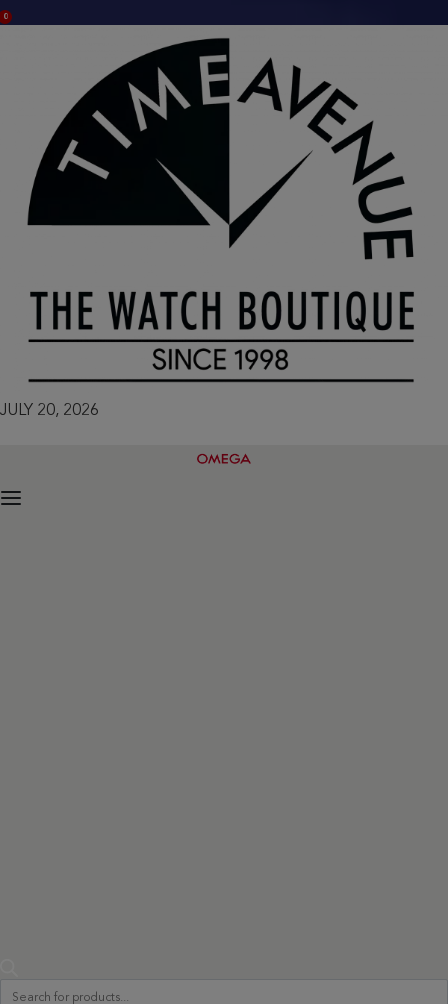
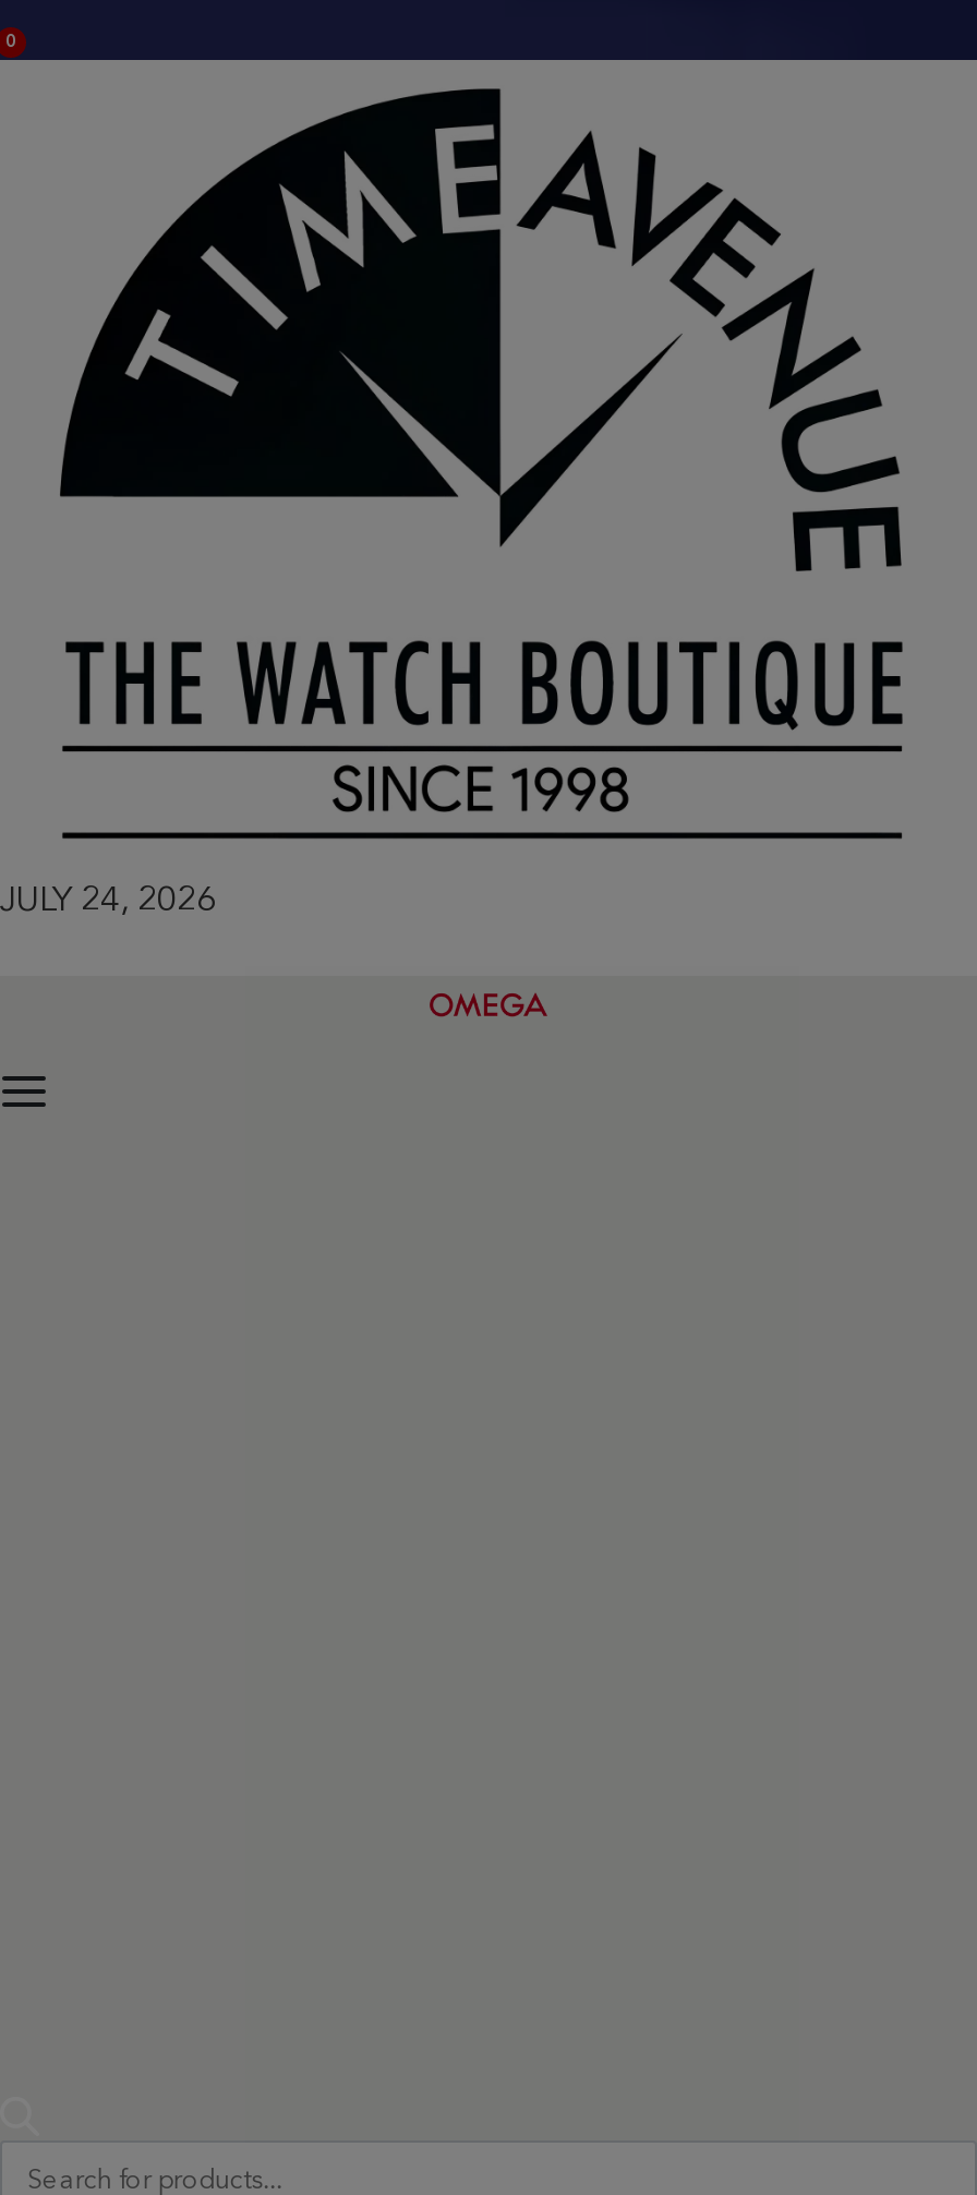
[0,403,99,419] JULY 20, 2026 -> [0,885,216,920] JULY 24, 2026

